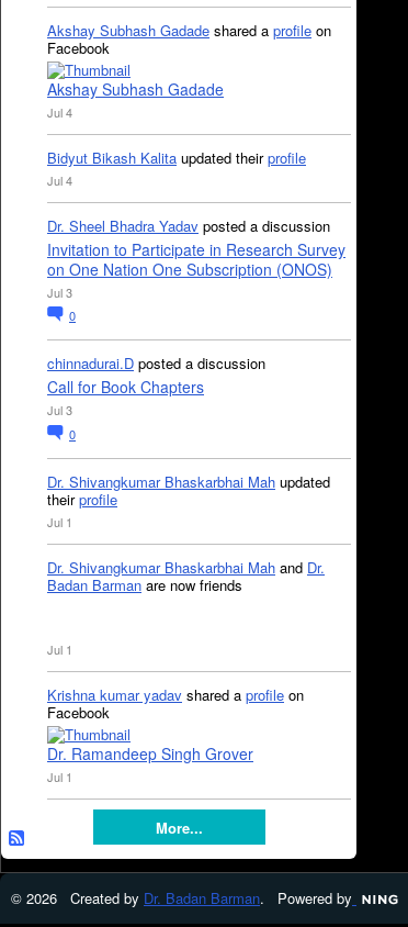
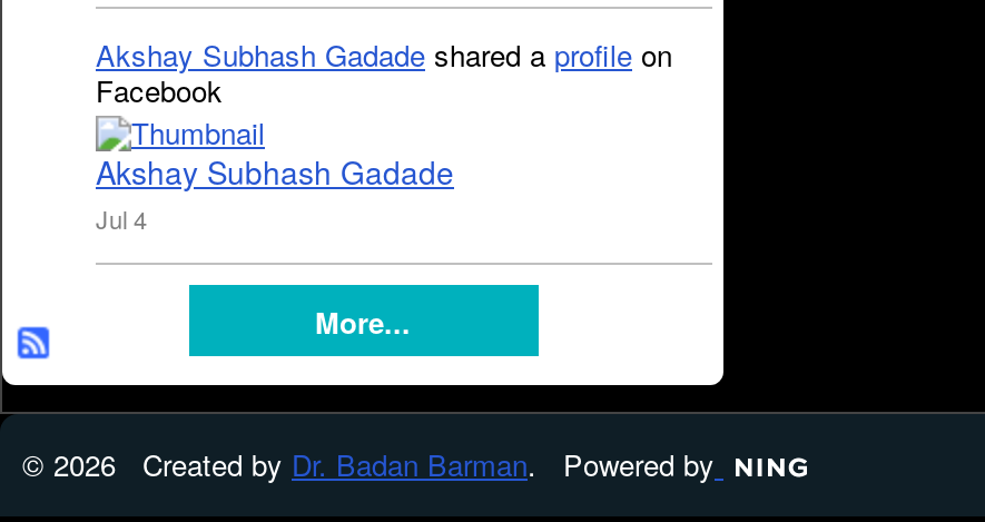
[47,147,345,786] Bidyut Bikash Kalita updated their profile | Jul 4 | Dr. Sheel Bhadra Yadav posted a discussion | Invitation to Participate in Research Survey | on One Nation One Subscription (ONOS) | Jul 3 | 0 | chinnadurai.D posted a discussion | Call for Book Chapters | Jul 3 | 0 | Dr. Shivangkumar Bhaskarbhai Mah updated | theirprofile | Jul 1 | Dr. Shivangkumar Bhaskarbhai Mah and Dr. | Badan Barmanare now friends | Jul 1 | Krishna kumar yadav shared a profile on | Facebook | Dr. Ramandeep Singh Grover | Jul 1 -> none

